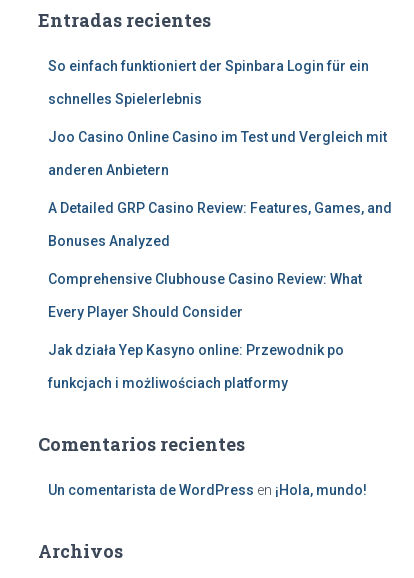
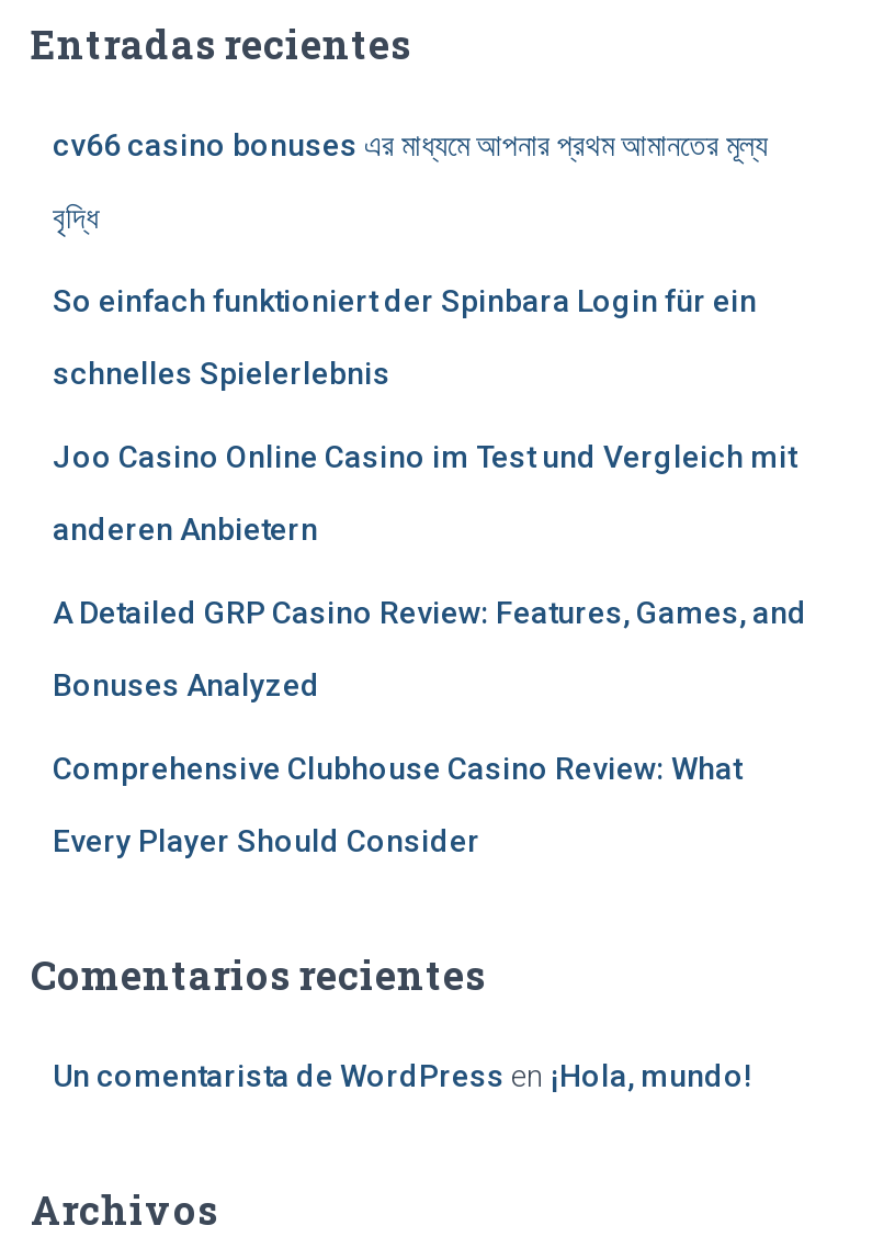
none -> [53,127,768,235] cv66 casino bonuses এর মাধ্যমে আপনার প্রথম আমানতের মূল্য | বৃদ্ধি
moved [48,58,392,320] -> [53,283,807,858]: So einfach funktioniert der Spinbara Login für ein | schnelles Spielerlebnis | Joo Casino Online Casino im Test und Vergleich mit | anderen Anbietern | A Detailed GRP Casino Review: Features, Games, and | Bonuses Analyzed | Comprehensive Clubhouse Casino Review: What | Every Player Should Consider
[48,342,344,391] Jak działa Yep Kasyno online: Przewodnik po | funkcjach i możliwościach platformy -> none

